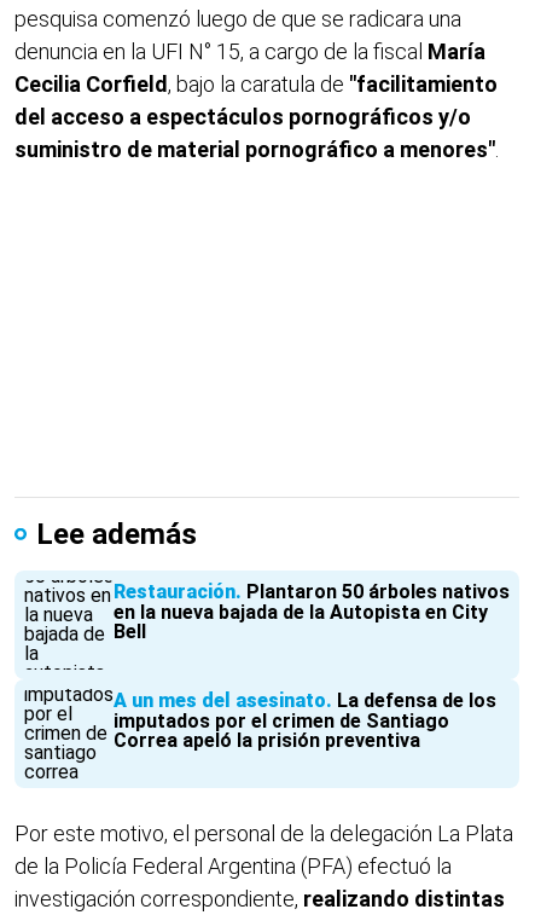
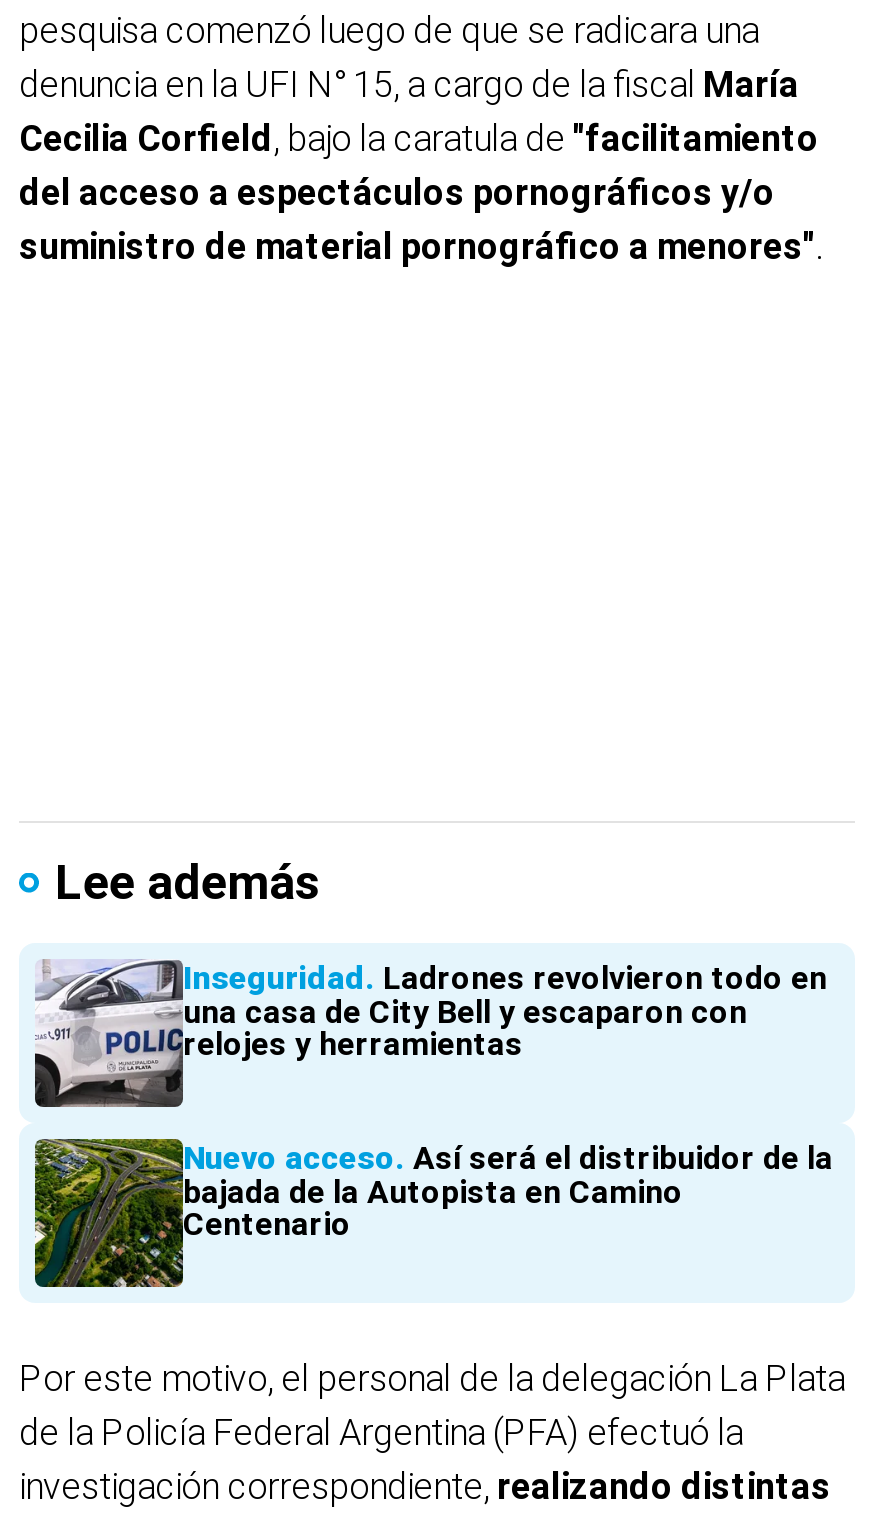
[23,579,510,671] [image] | Restauración Plantaron 50 árboles nativos | en la nueva bajada de la Autopista en City | Bell -> [33,959,827,1109] [image] | Inseguridad Ladrones revolvieron todo en | una casa de City Bell y escaparon con | relojes y herramientas
[24,688,496,780] [image] | A un mes del asesinato La defensa de los | imputados por el crimen de Santiago | Correa apeló la prisión preventiva -> [33,1137,833,1289] [image] | Nuevo acceso Así será el distribuidor de la | bajada de la Autopista en Camino | Centenario

